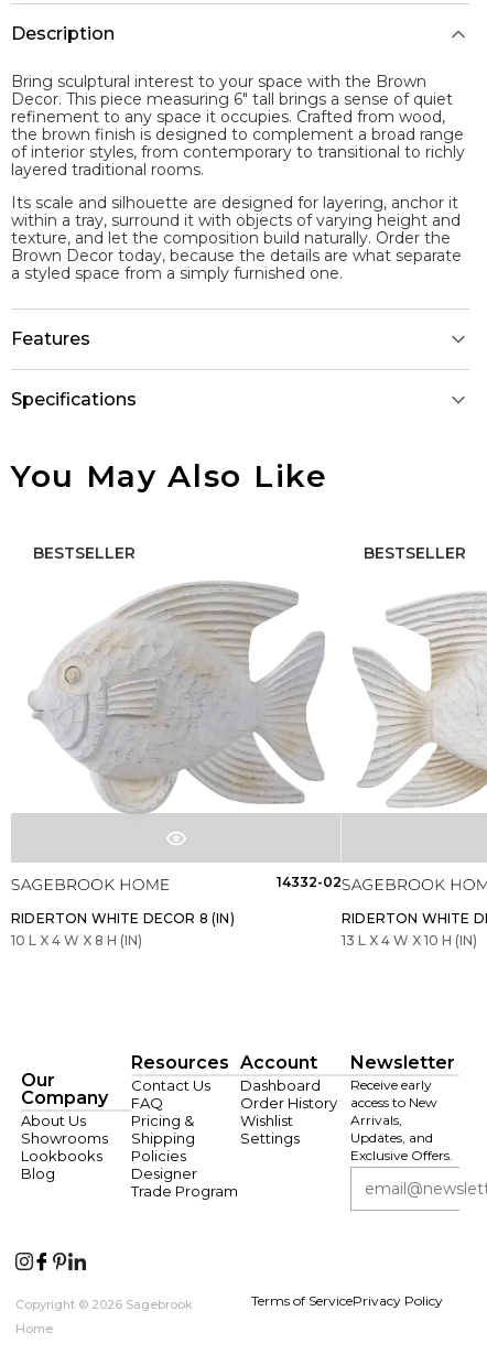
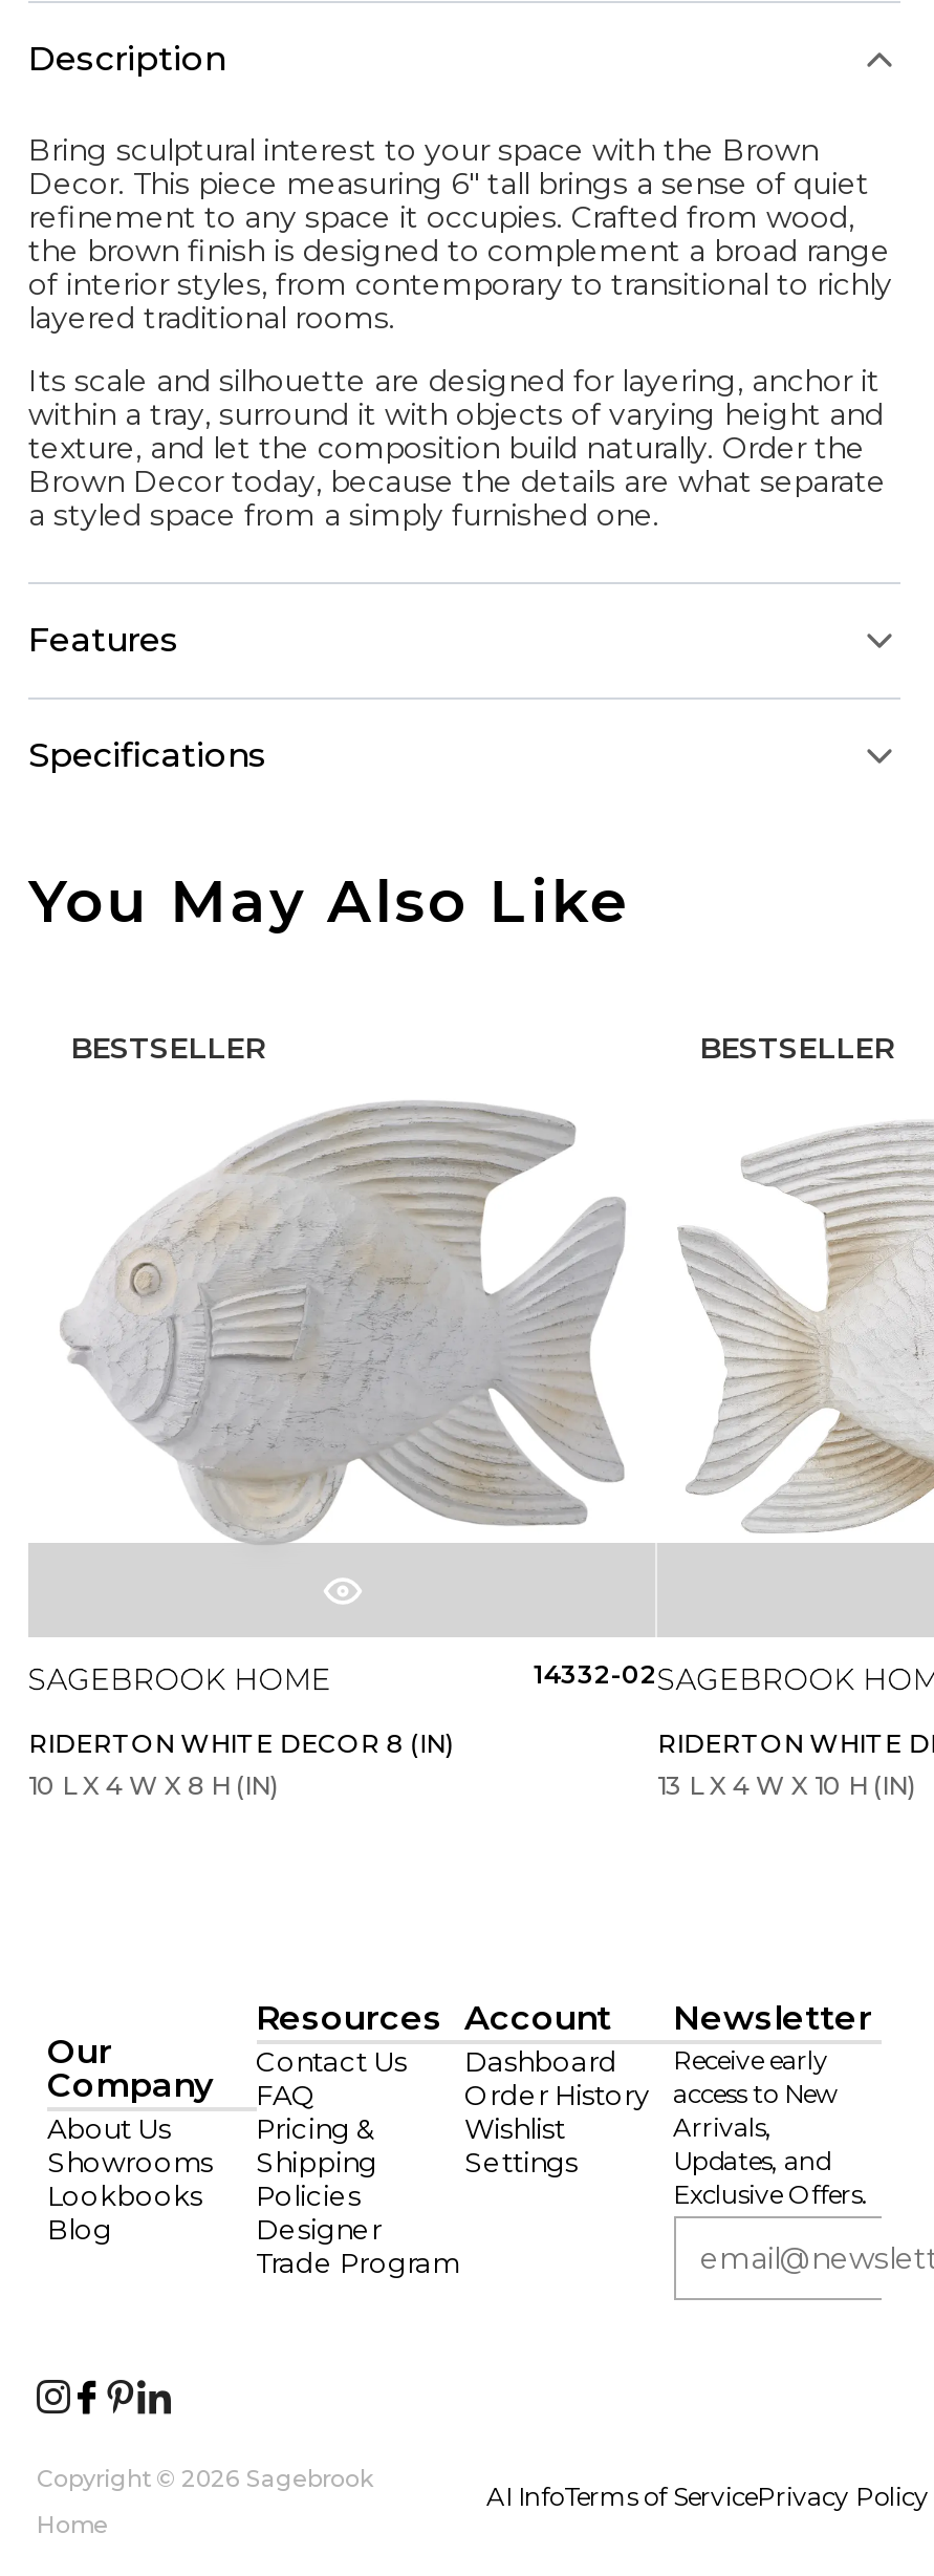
[252,1292,443,1309] Terms of ServicePrivacy Policy -> [486,2481,929,2512] AI InfoTerms of ServicePrivacy Policy

